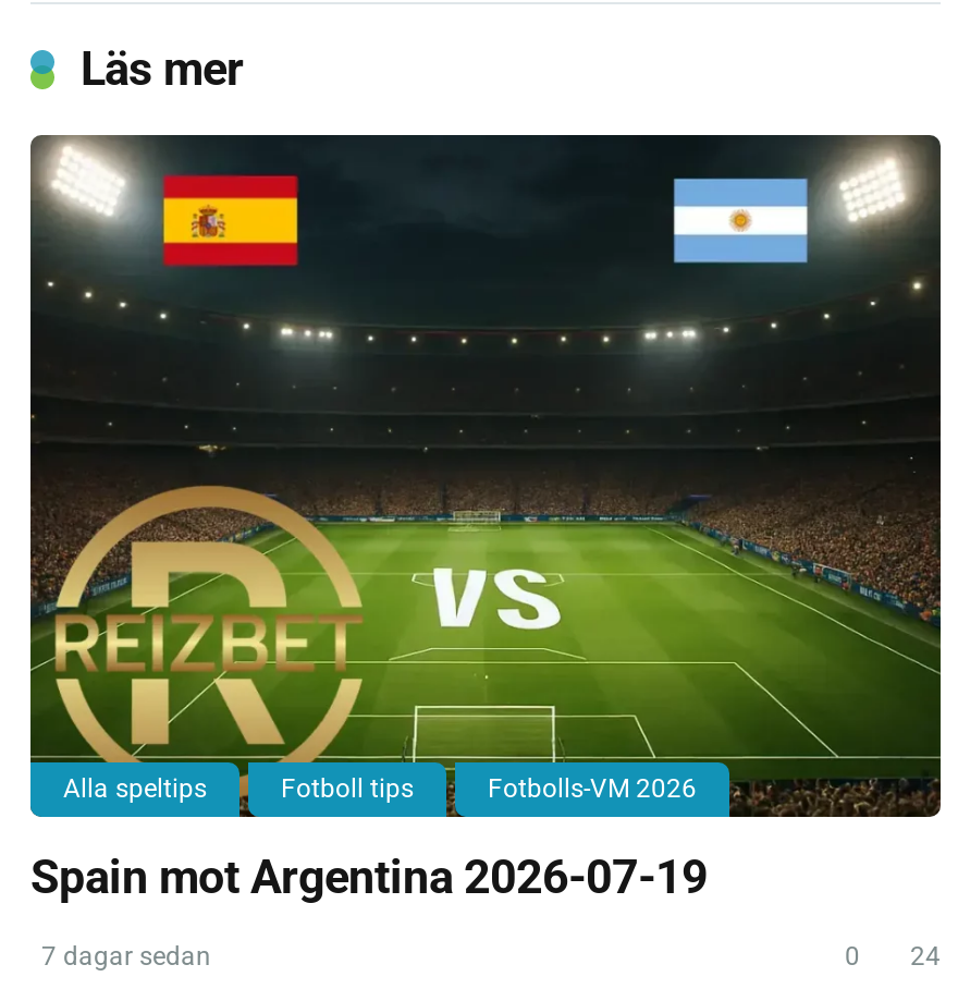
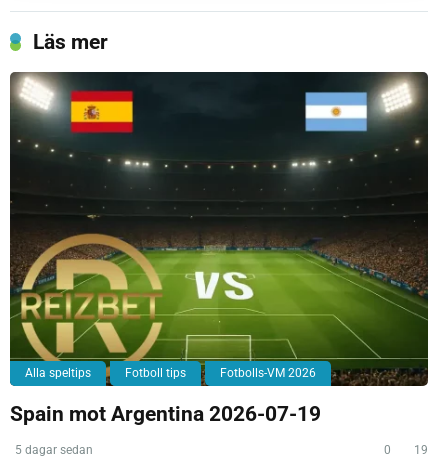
[41,941,211,972] 7 dagar sedan -> [15,443,93,457] 5 dagar sedan
[845,941,941,972] 0 24 -> [384,443,428,457] 0 19

